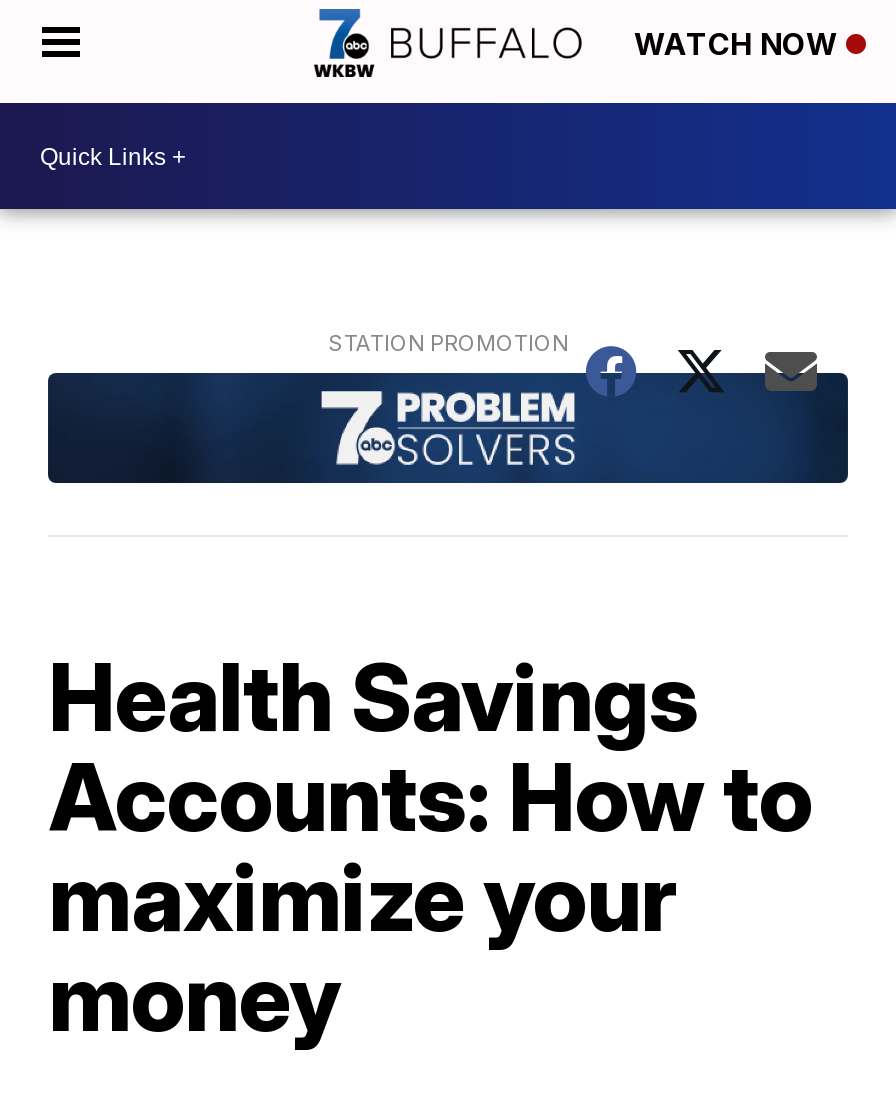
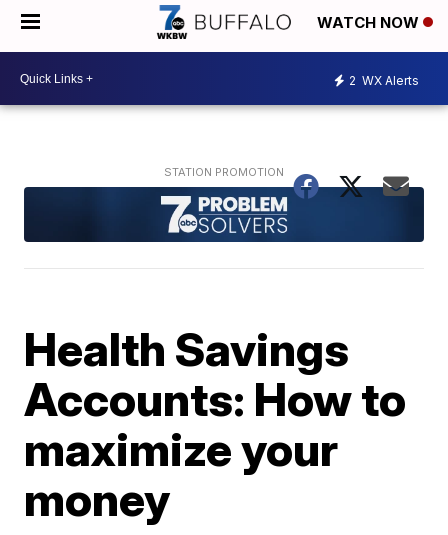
none -> [349,72,419,87] 2 WX Alerts

